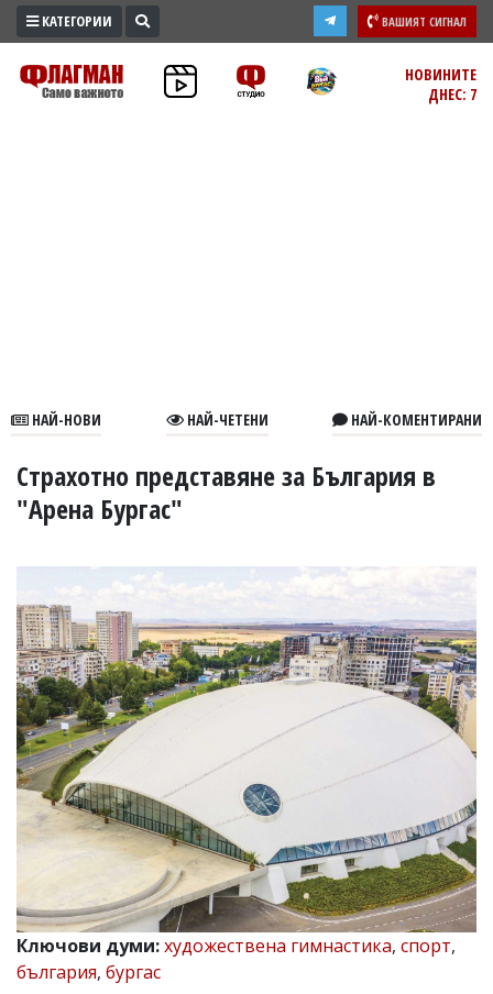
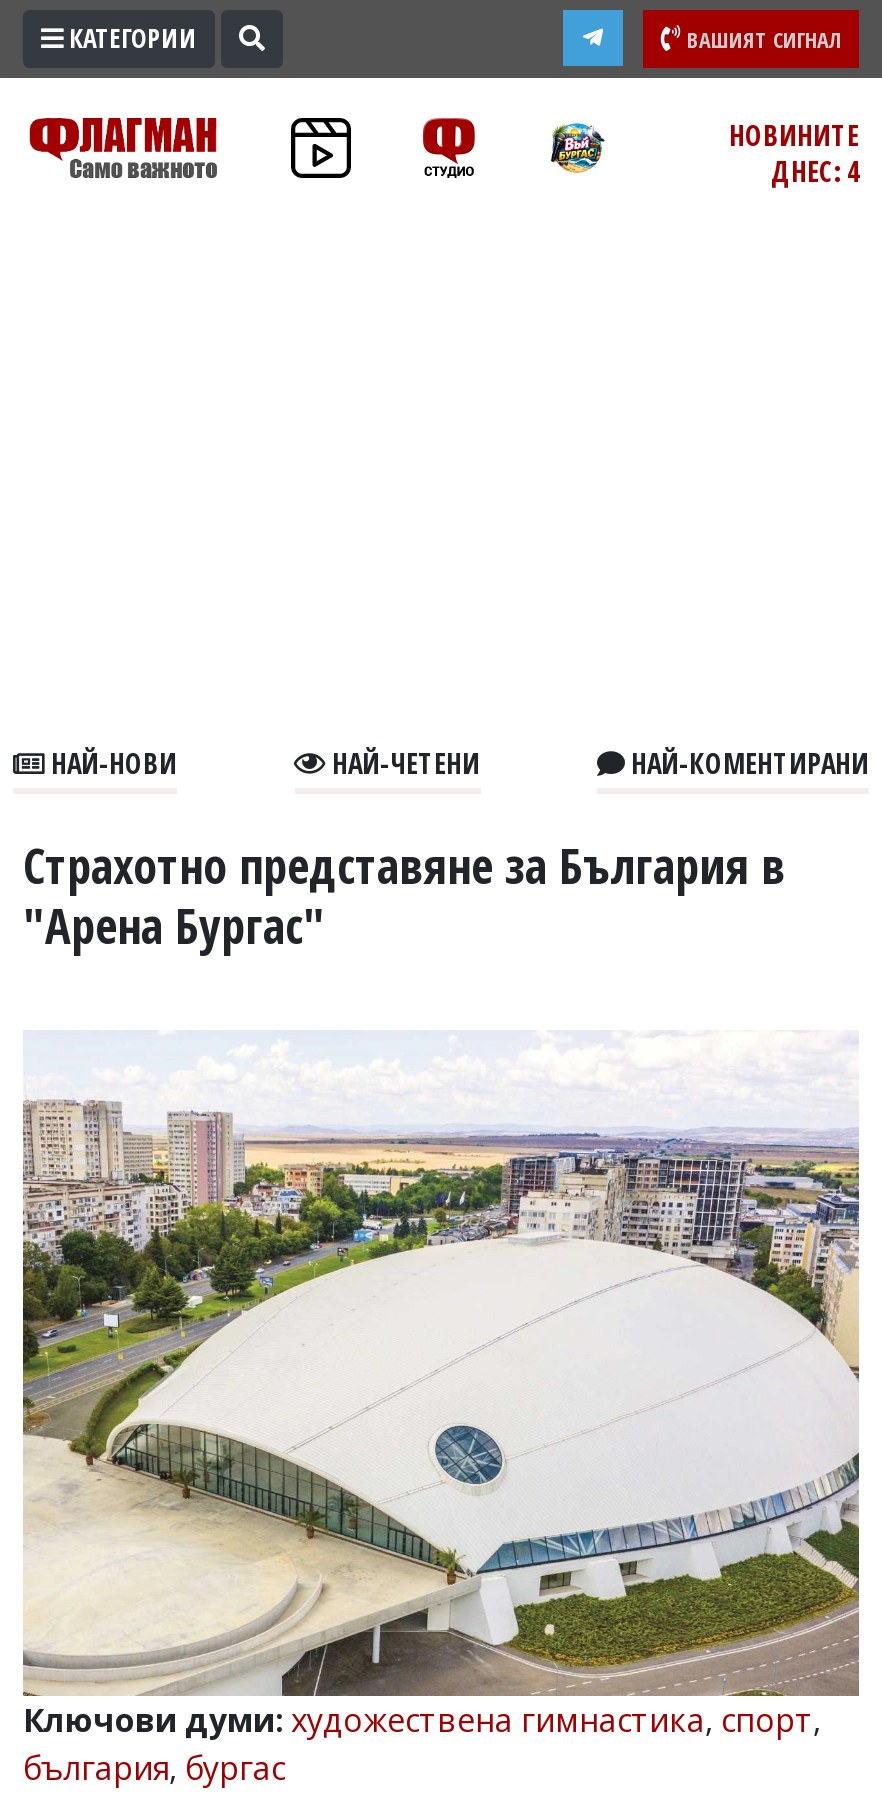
[428,84,476,104] ДНЕС: 7 -> [771,152,859,190] ДНЕС: 4

